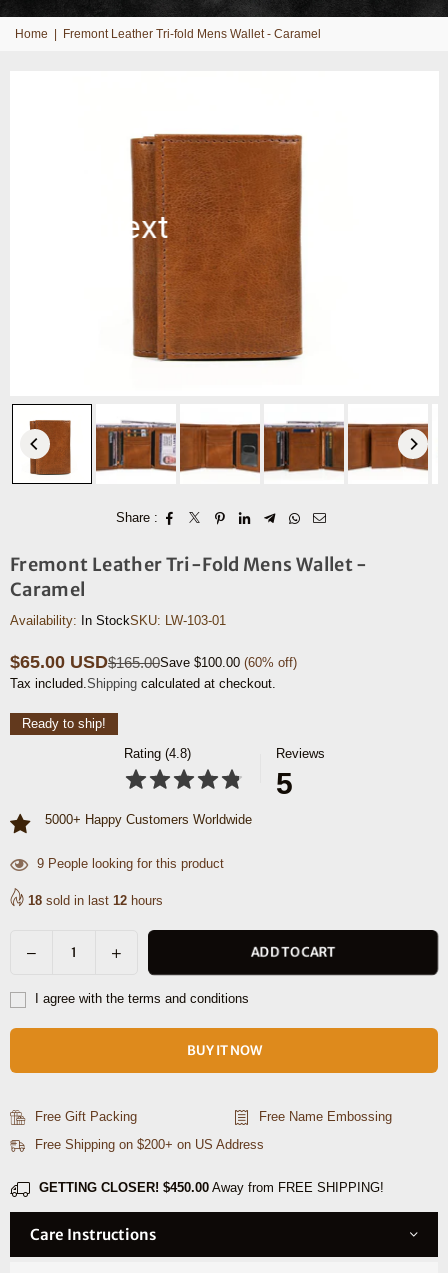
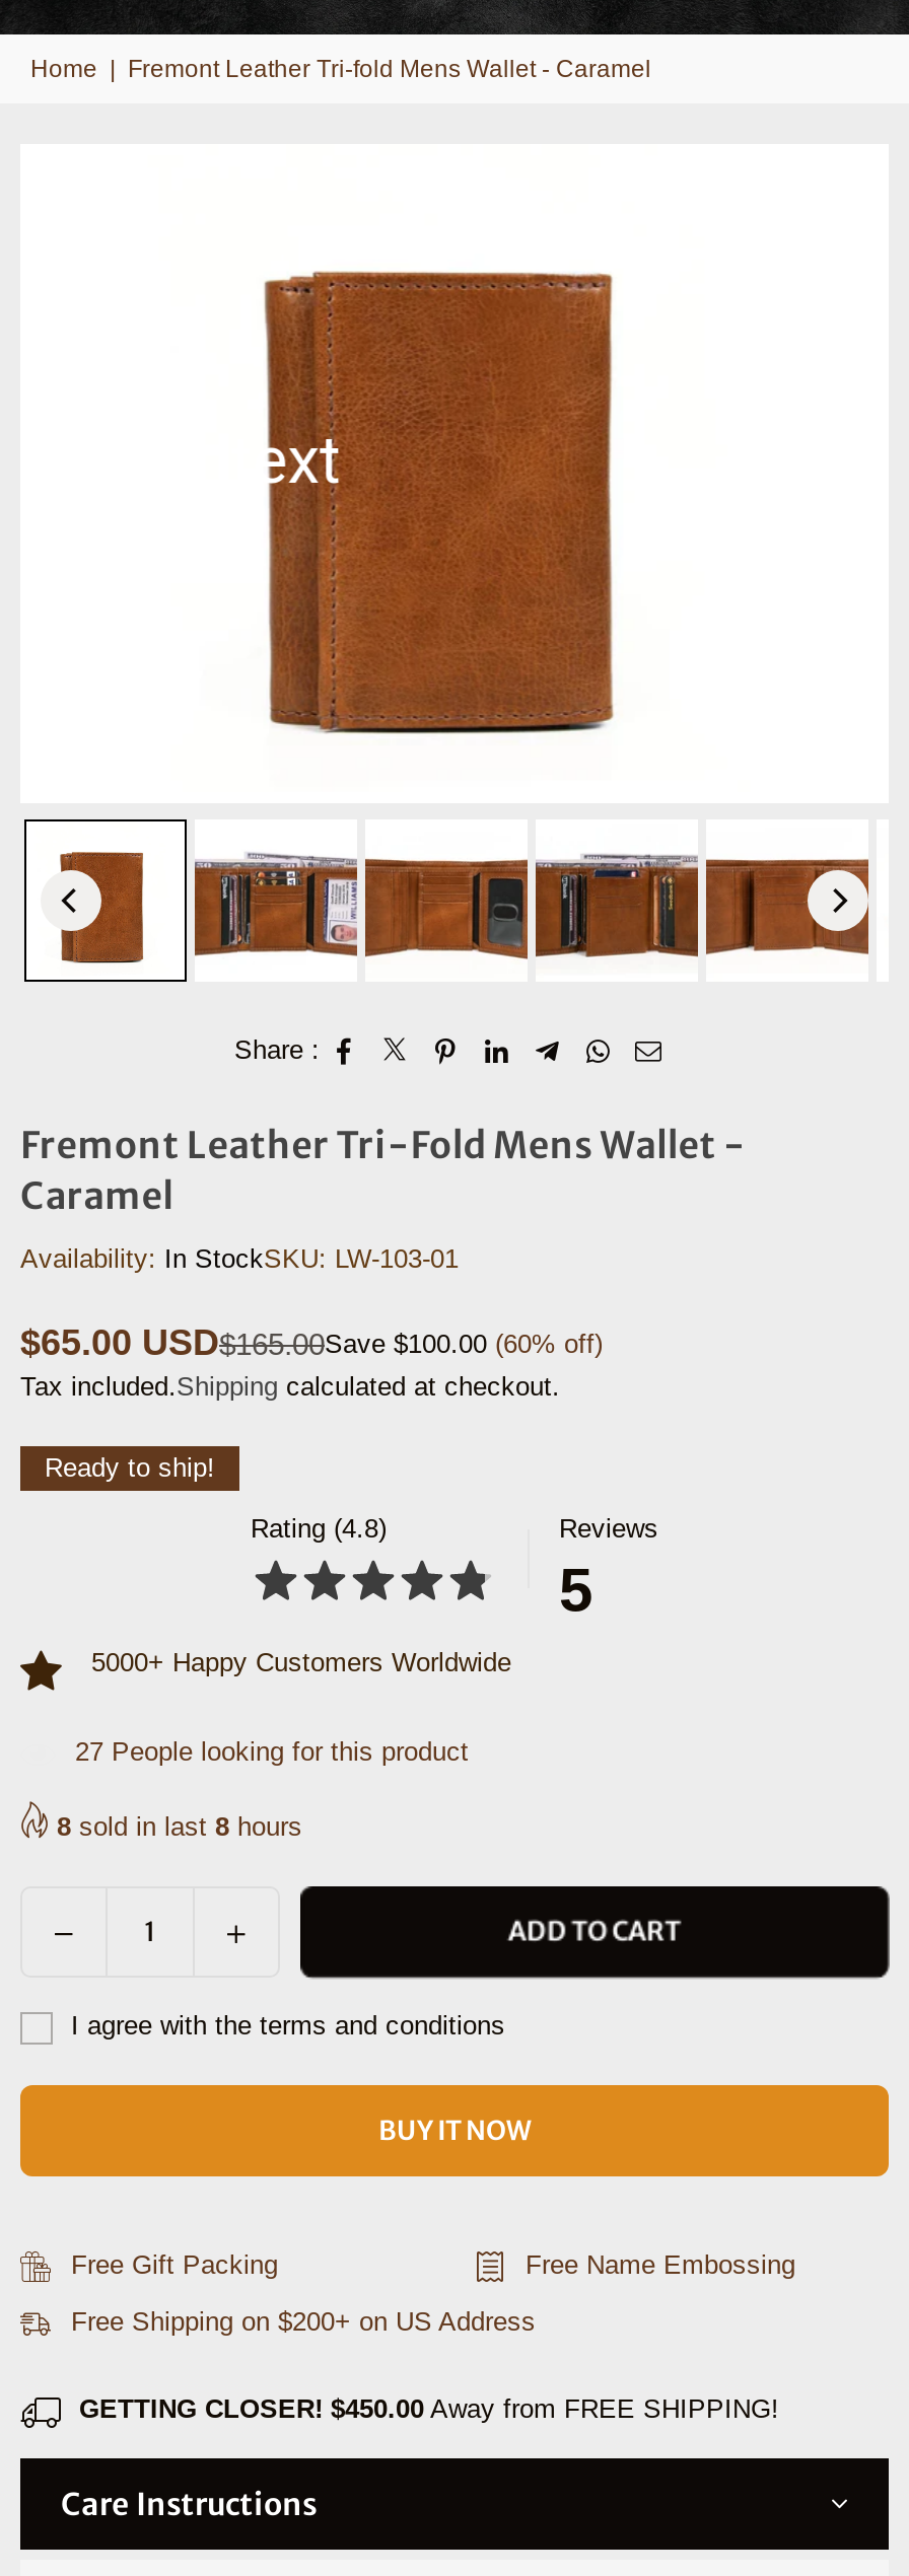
[37,856,224,871] 9 People looking for this product -> [75,1736,469,1767] 27 People looking for this product
[28,893,163,908] 18 sold in last 12 hours -> [57,1811,302,1842] 8 sold in last 8 hours

